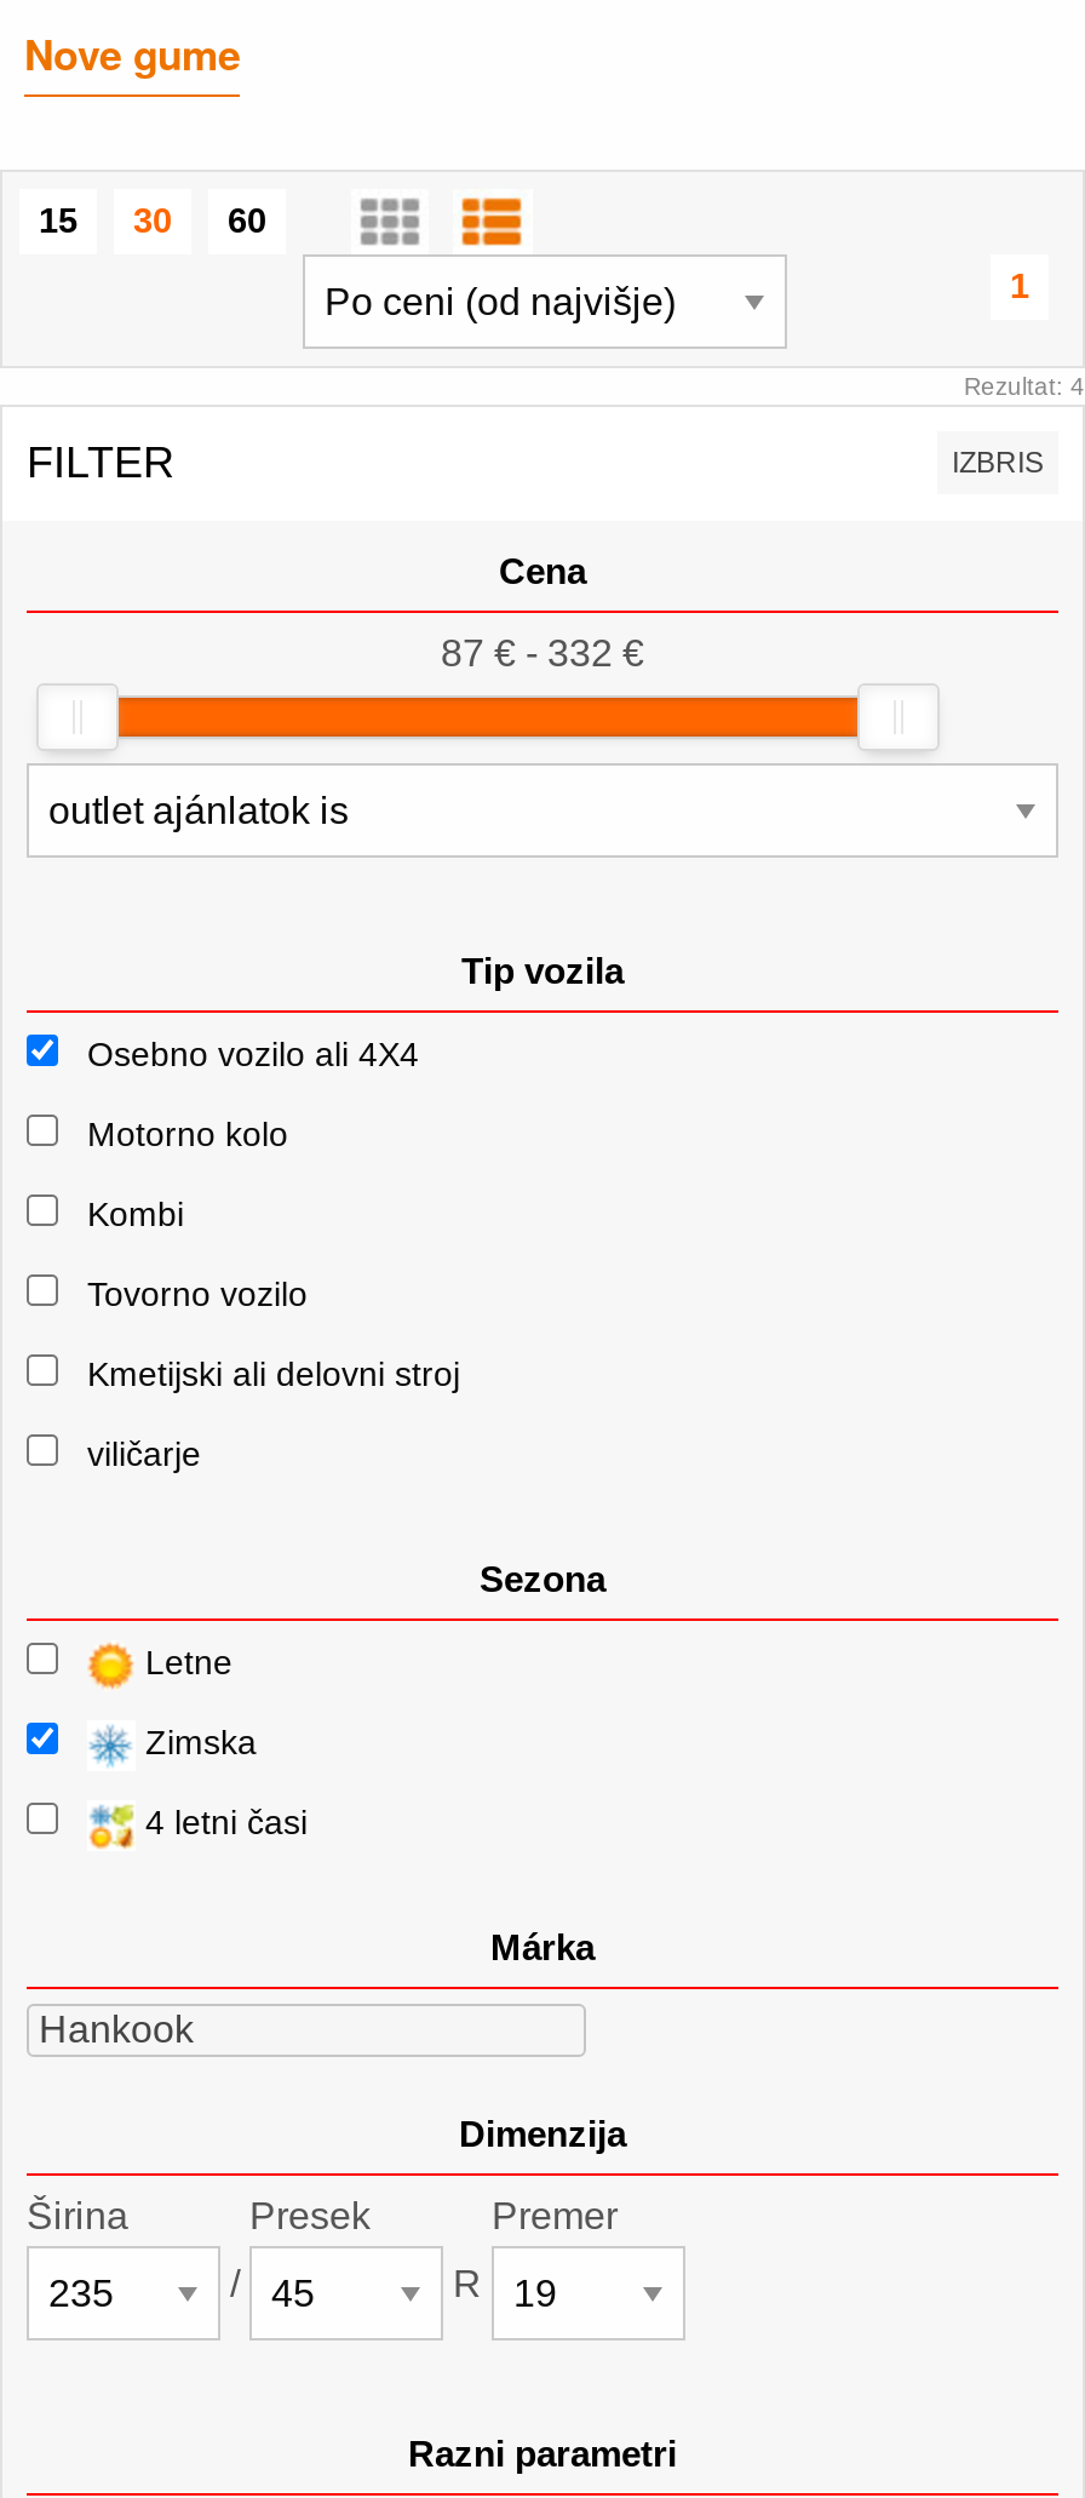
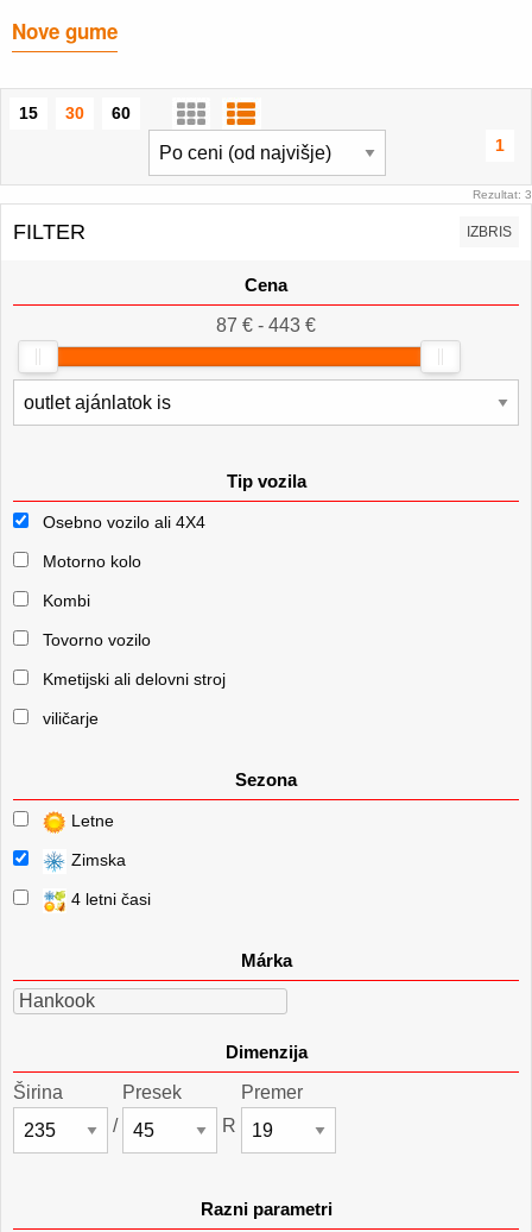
[964,373,1085,400] Rezultat: 4 -> [473,188,532,201] Rezultat: 3
[441,632,644,674] 87 € - 332 € -> [216,315,316,335] 87 € - 443 €

